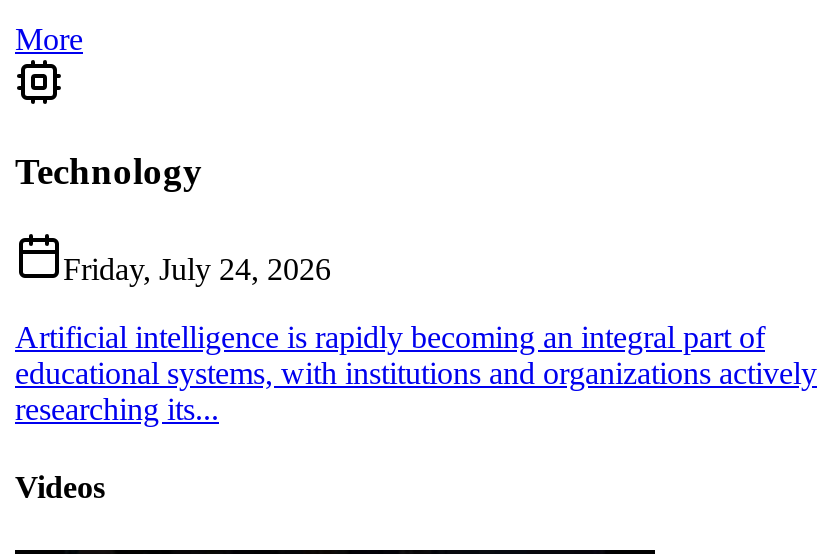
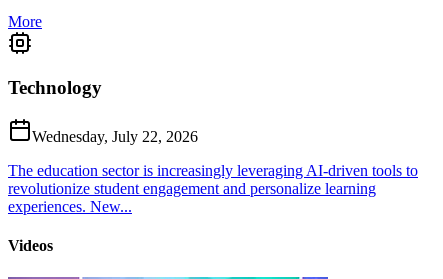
[63,252,331,286] Friday, July 24, 2026 -> [32,128,198,145] Wednesday, July 22, 2026
[15,320,817,426] Artificial intelligence is rapidly becoming an integral part of | educational systems, with institutions and organizations actively | researching its... -> [8,162,418,215] The education sector is increasingly leveraging AI-driven tools to | revolutionize student engagement and personalize learning | experiences. New...

